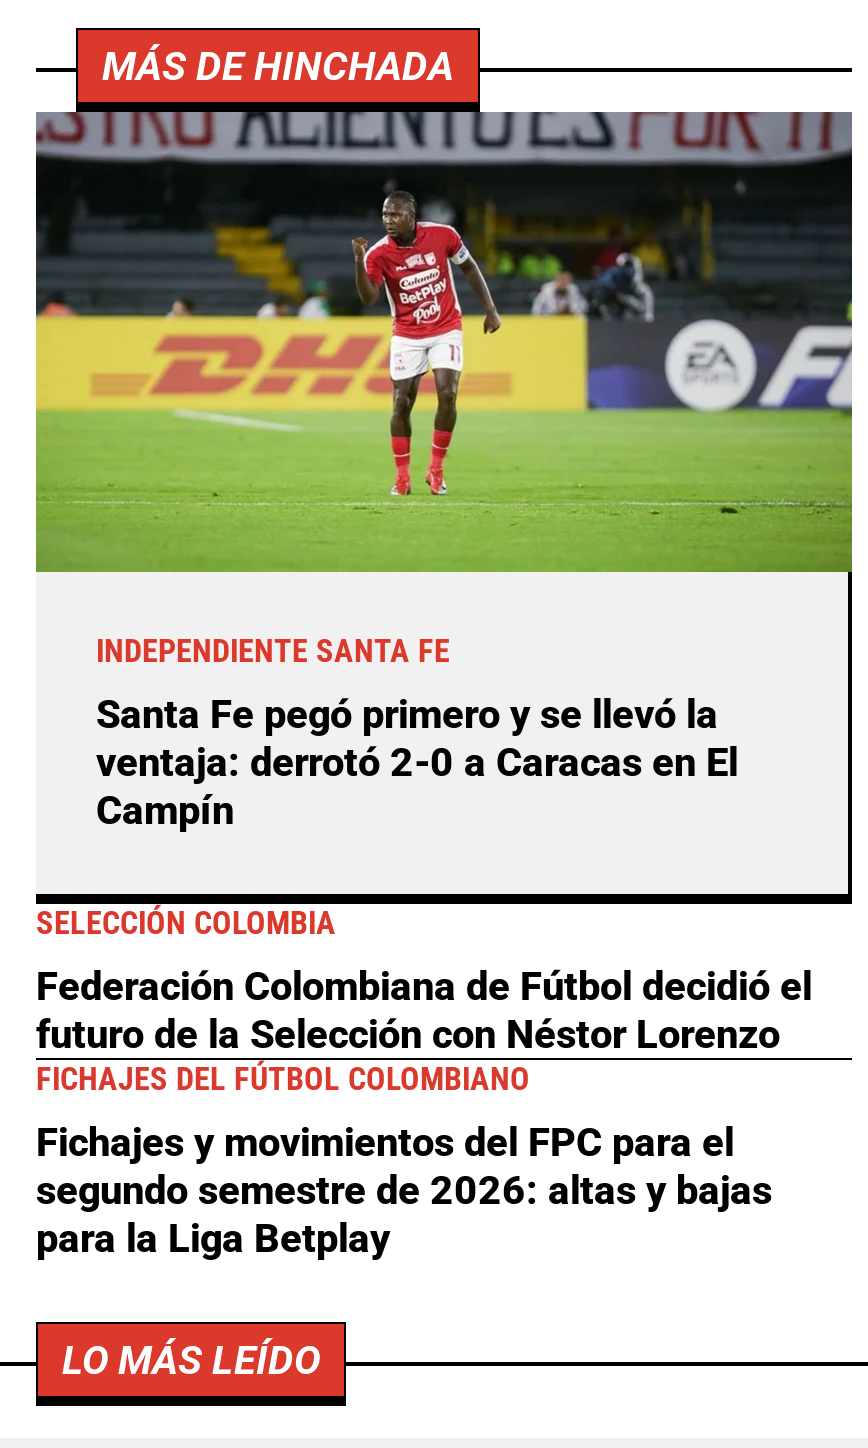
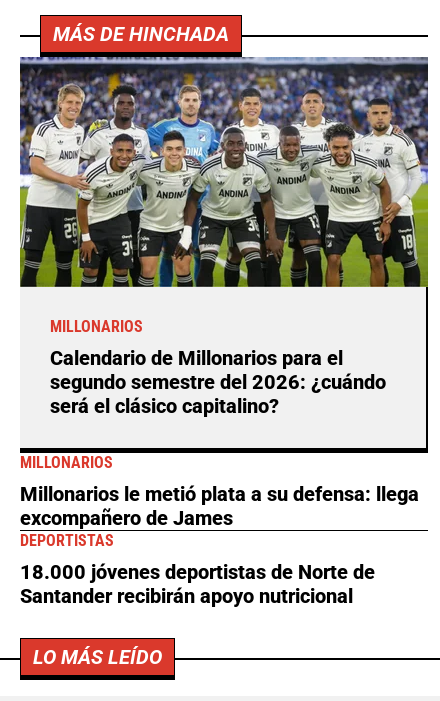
[34,110,852,833] [image] | INDEPENDIENTE SANTA FE | Santa Fe pegó primero y se llevó la | ventaja: derrotó 2-0 a Caracas en El | Campín -> [19,56,429,418] [image] | MILLONARIOS | Calendario de Millonarios para el | segundo semestre del 2026: ¿cuándo | será el clásico capitalino?
[36,903,812,1261] SELECCIÓN COLOMBIA | Federación Colombiana de Fútbol decidió el | futuro de la Selección con Néstor Lorenzo | FICHAJES DEL FÚTBOL COLOMBIANO | Fichajes y movimientos del FPC para el | segundo semestre de 2026: altas y bajas | para la Liga Betplay -> [20,453,419,608] MILLONARIOS | Millonarios le metió plata a su defensa: llega | excompañero de James | DEPORTISTAS | 18.000 jóvenes deportistas de Norte de | Santander recibirán apoyo nutricional

